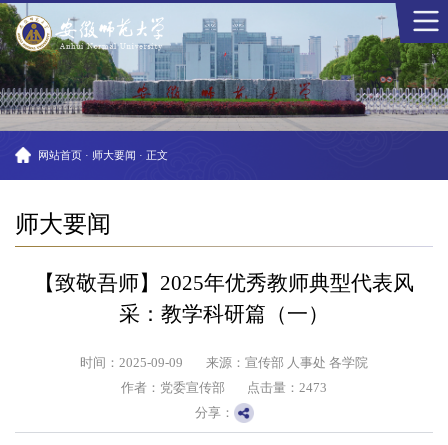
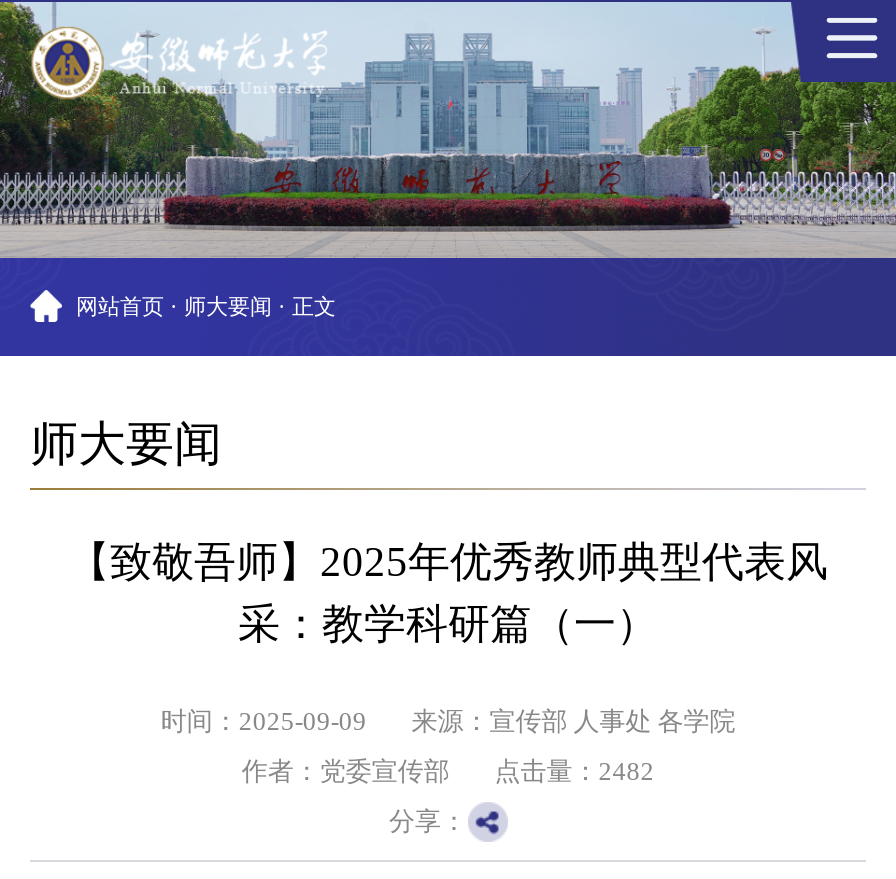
[121,381,327,395] 作者：党委宣传部 点击量：2473 -> [242,758,654,786] 作者：党委宣传部 点击量：2482

